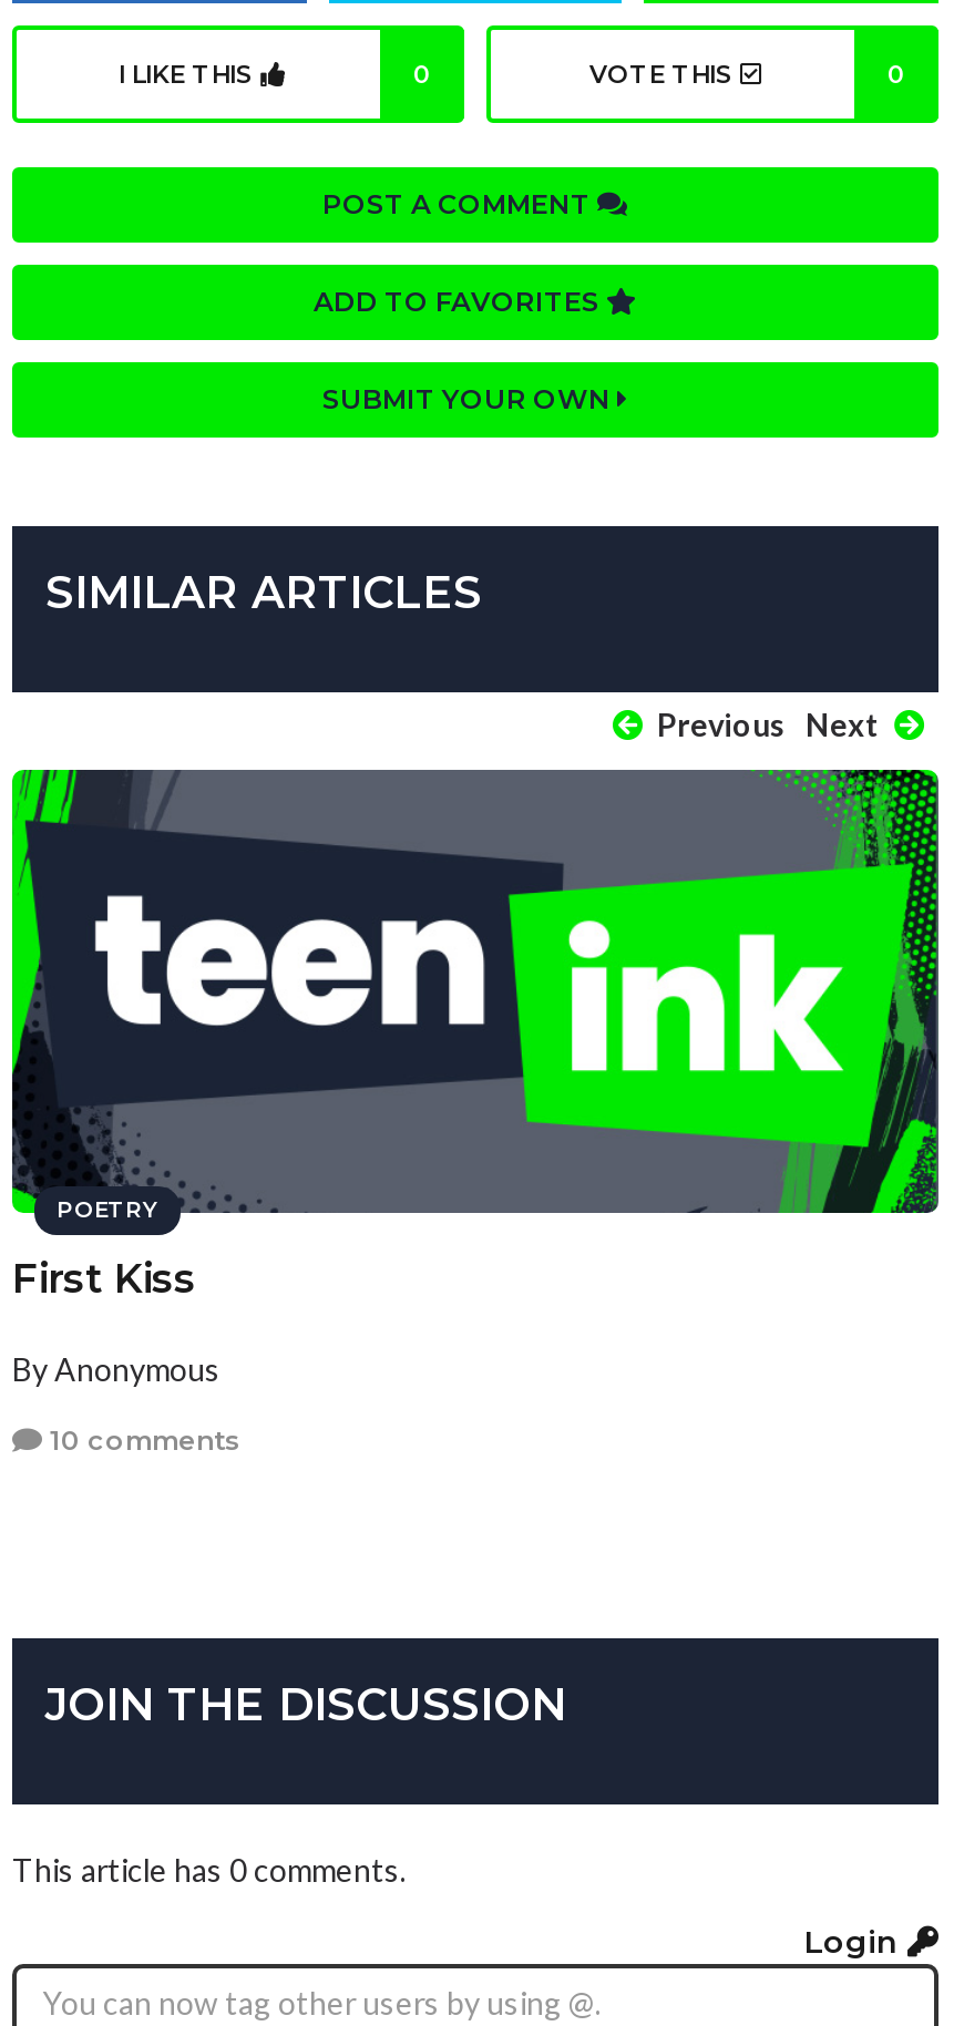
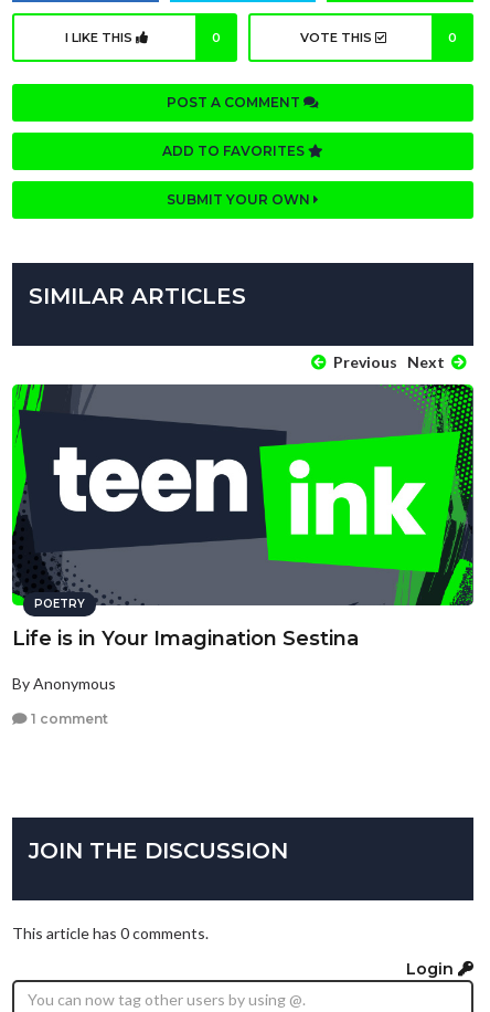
[12,1256,196,1305] First Kiss -> [12,627,359,651] Life is in Your Imagination Sestina
[43,1423,240,1456] 10 comments -> [28,710,108,727] 1 comment

